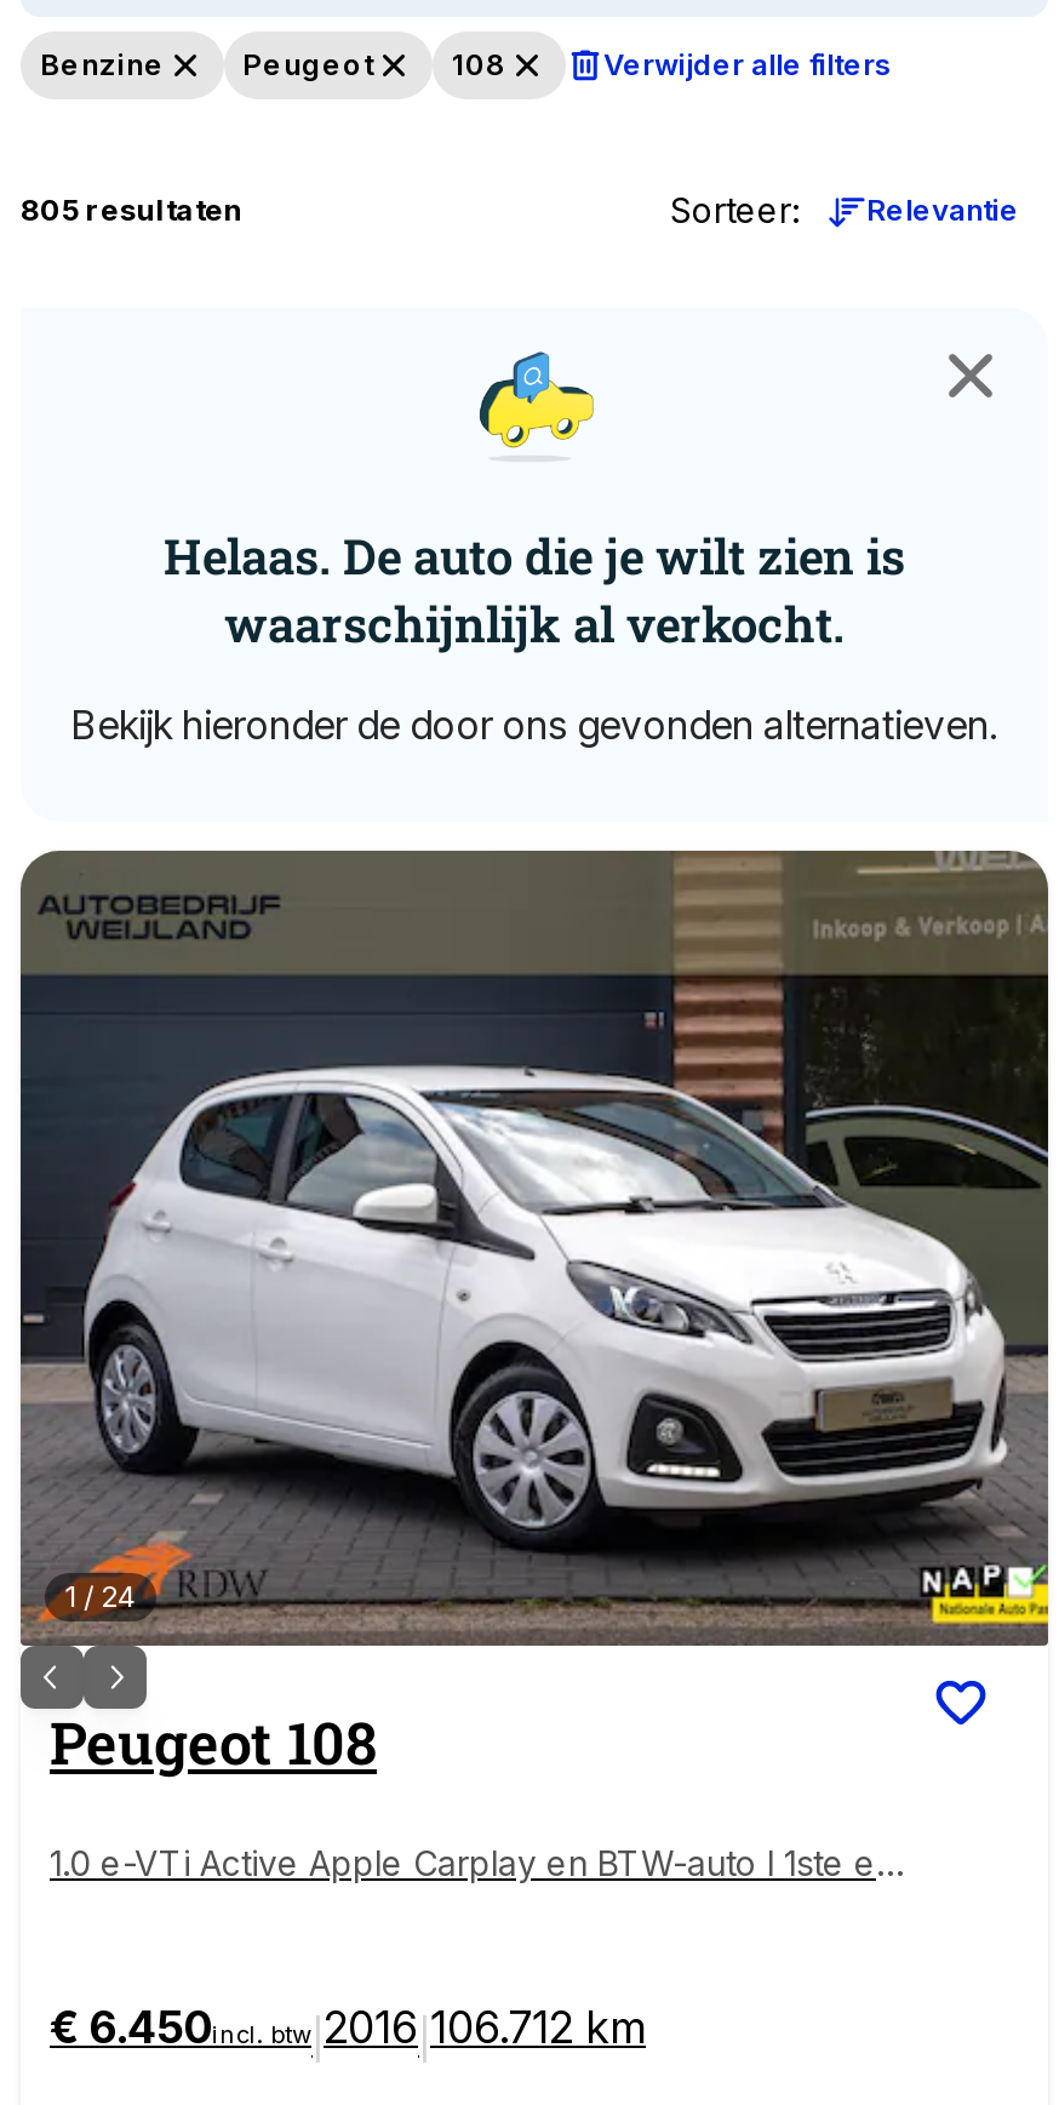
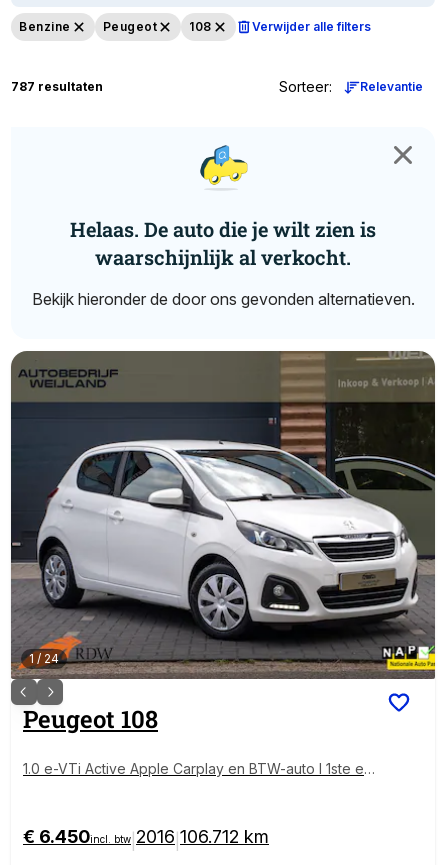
[21,192,244,228] 805 resultaten -> [11,79,103,94] 787 resultaten

